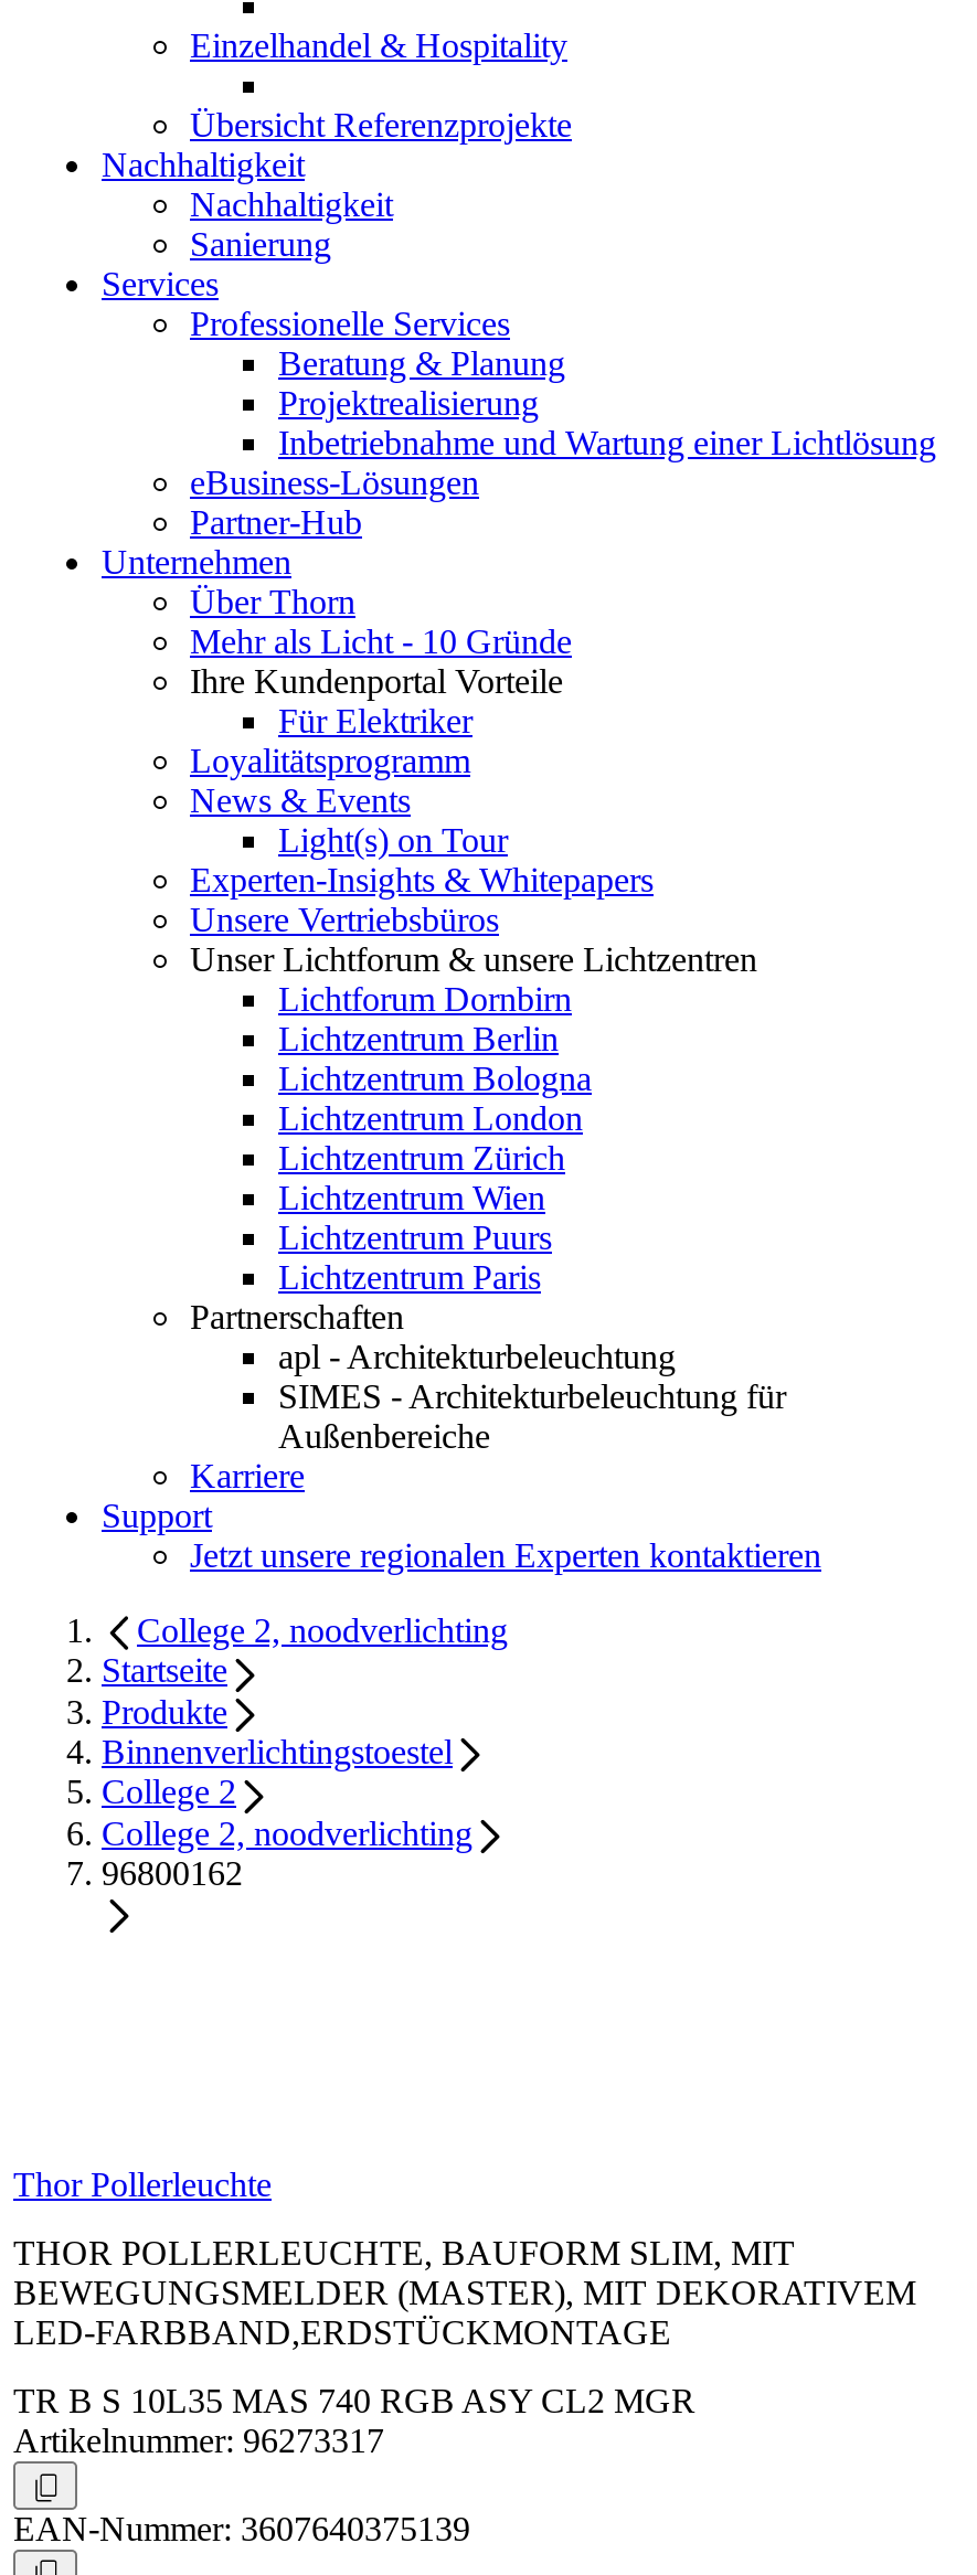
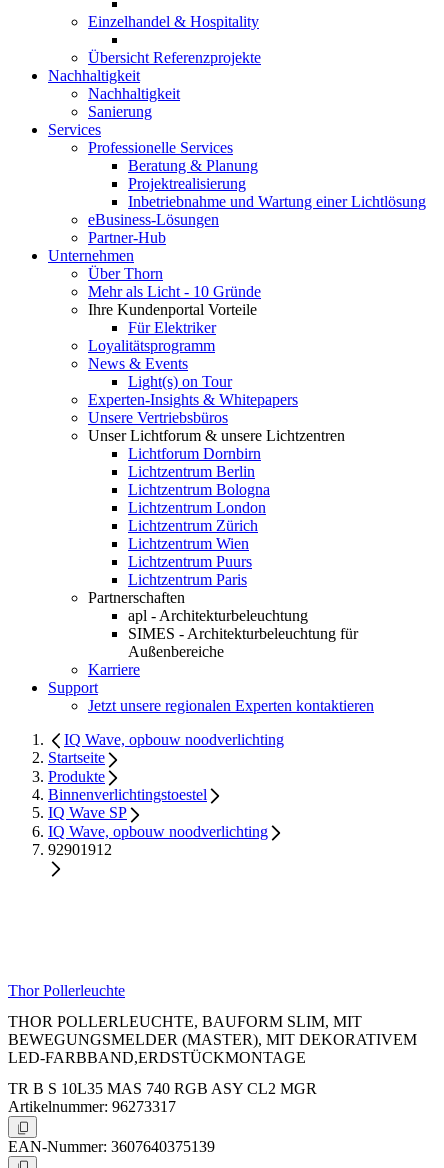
[137,1611,508,1649] College 2, noodverlichting -> [64,731,284,748] IQ Wave, opbouw noodverlichting
[102,1773,472,1892] College 2 | College 2, noodverlichting | 96800162 -> [48,804,268,858] IQ Wave SP | IQ Wave, opbouw noodverlichting | 92901912

